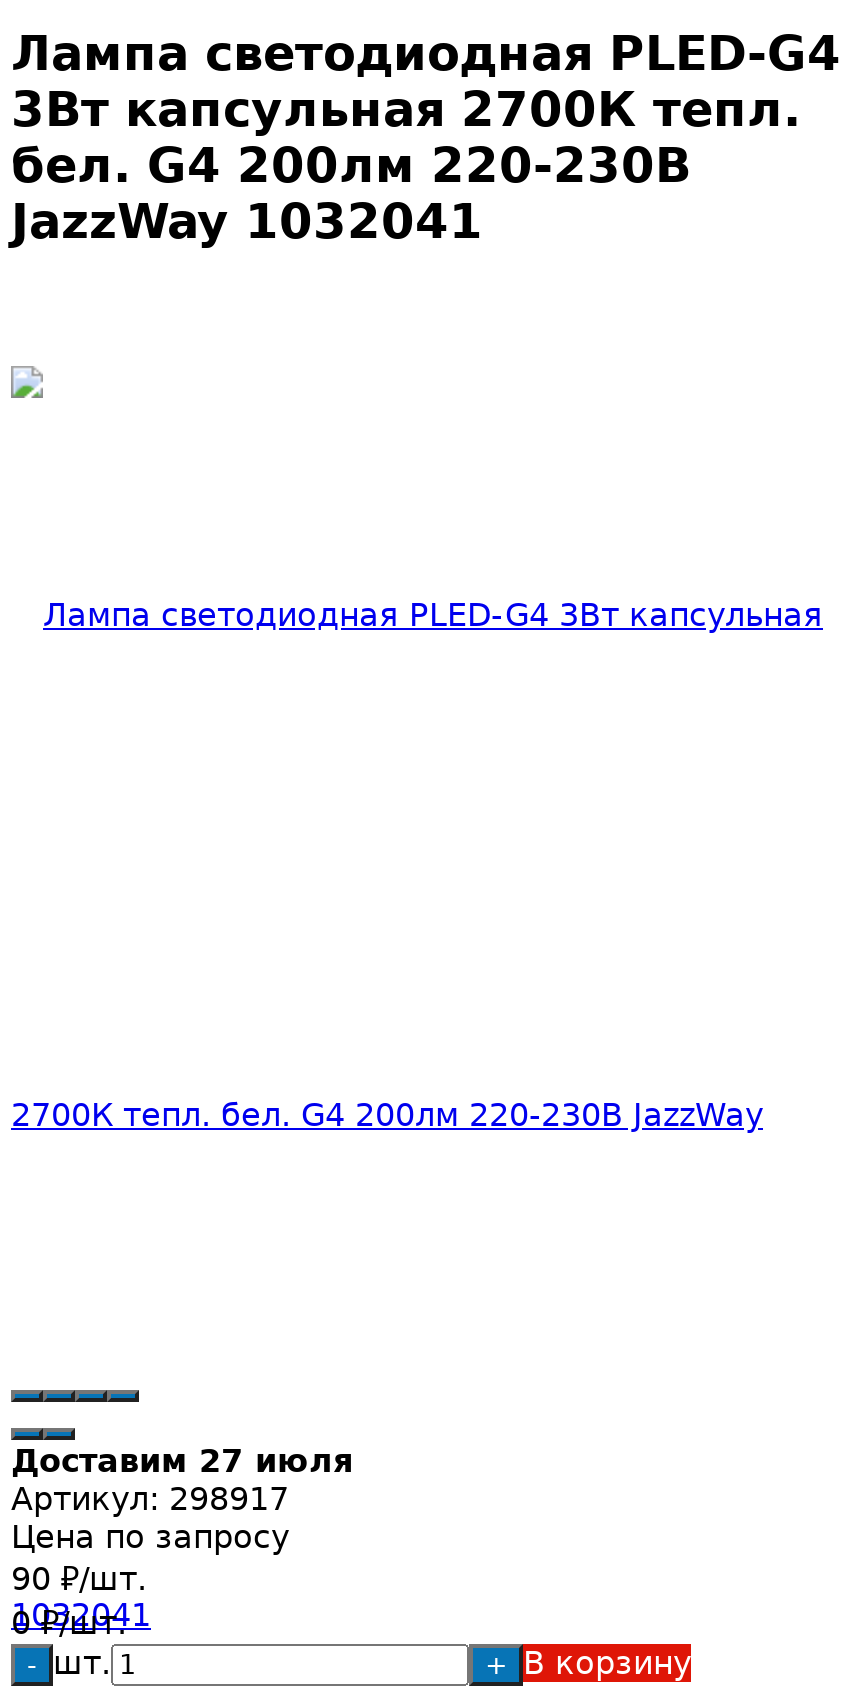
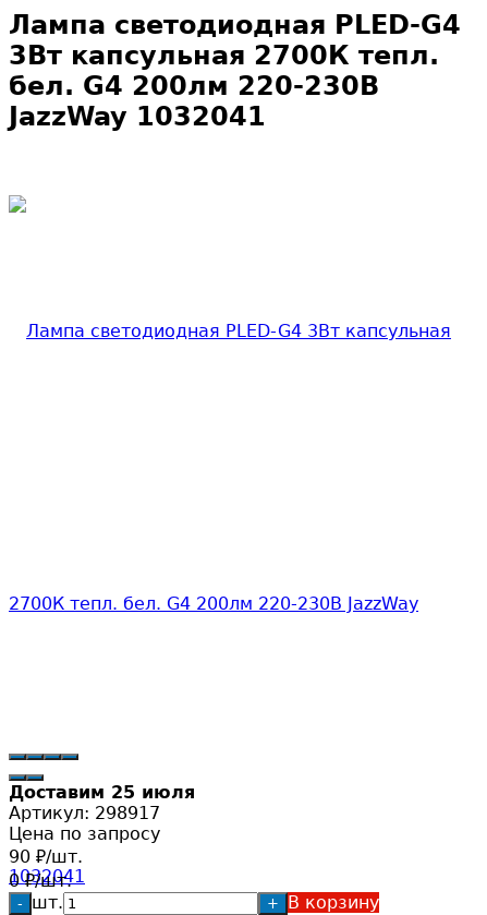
[11,1442,353,1480] Доставим 27 июля -> [9,782,195,802] Доставим 25 июля

